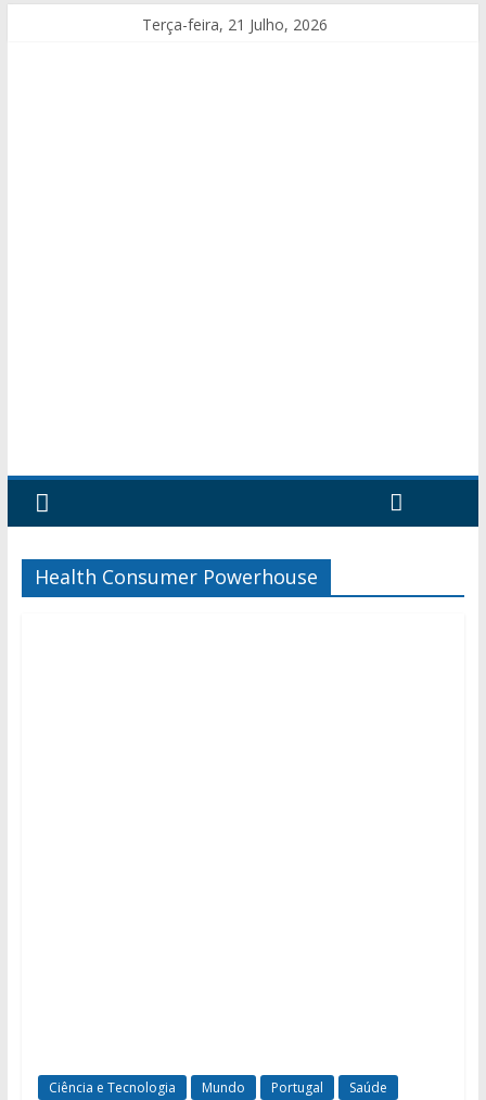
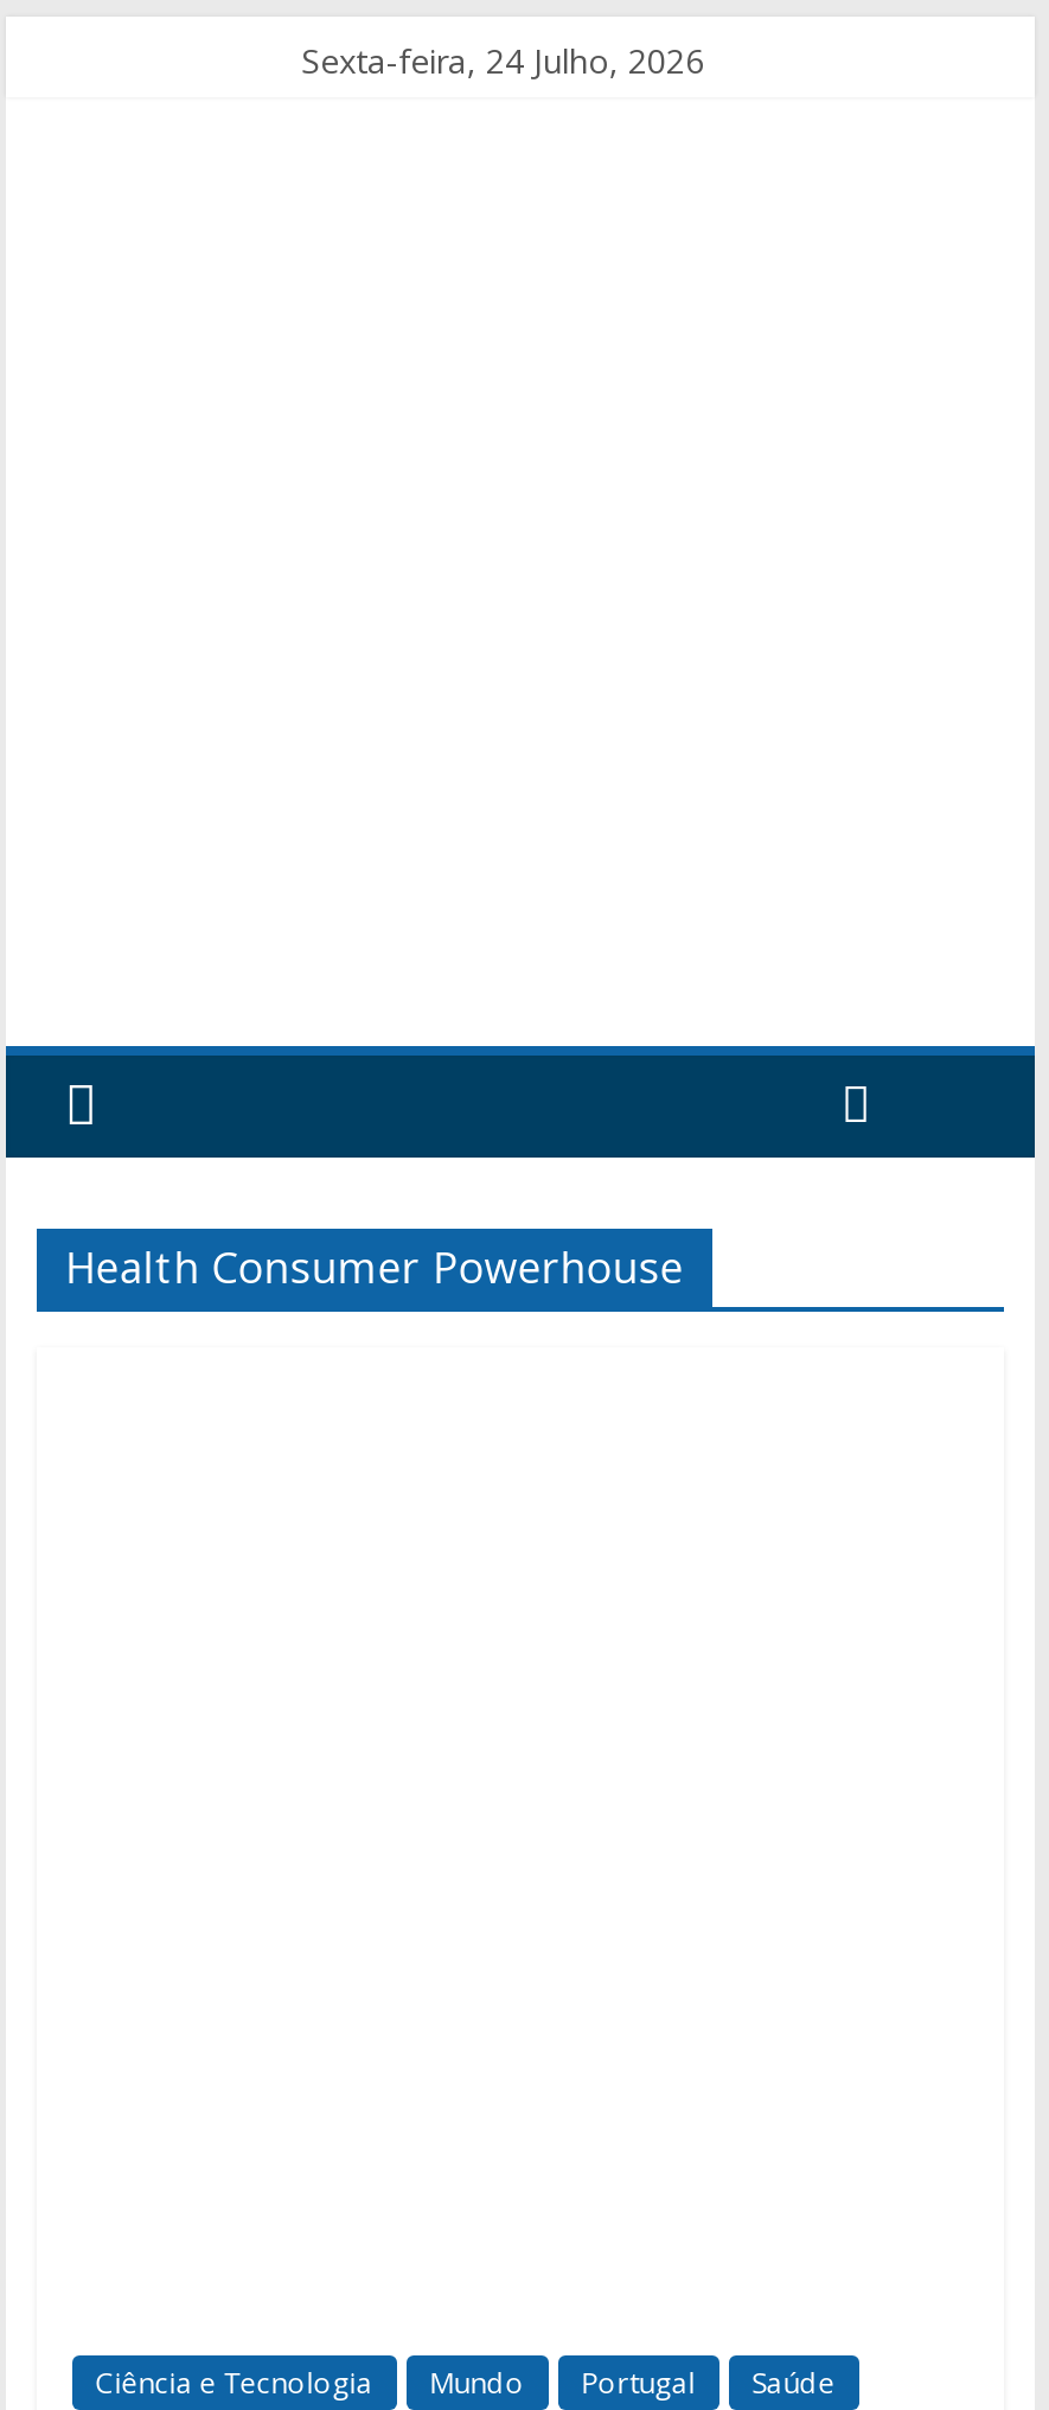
[142,14,328,35] Terça-feira, 21 Julho, 2026 -> [301,38,704,83] Sexta-feira, 24 Julho, 2026

